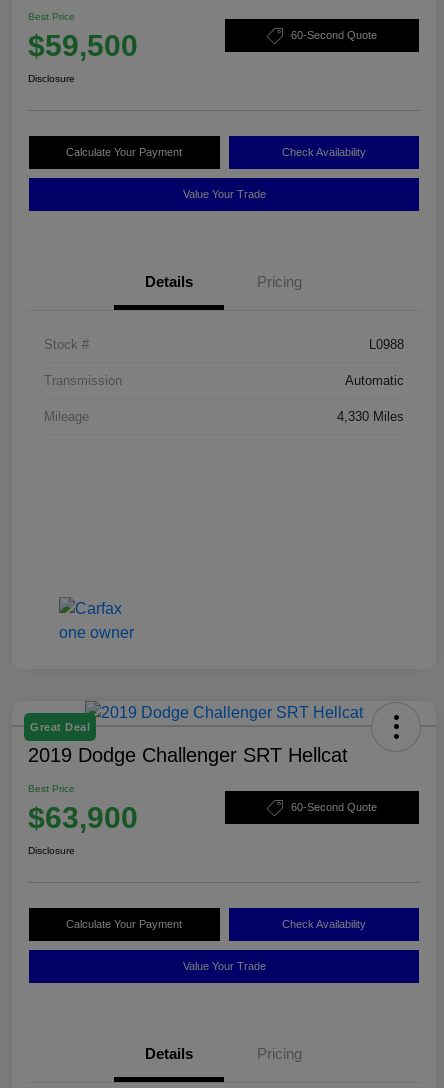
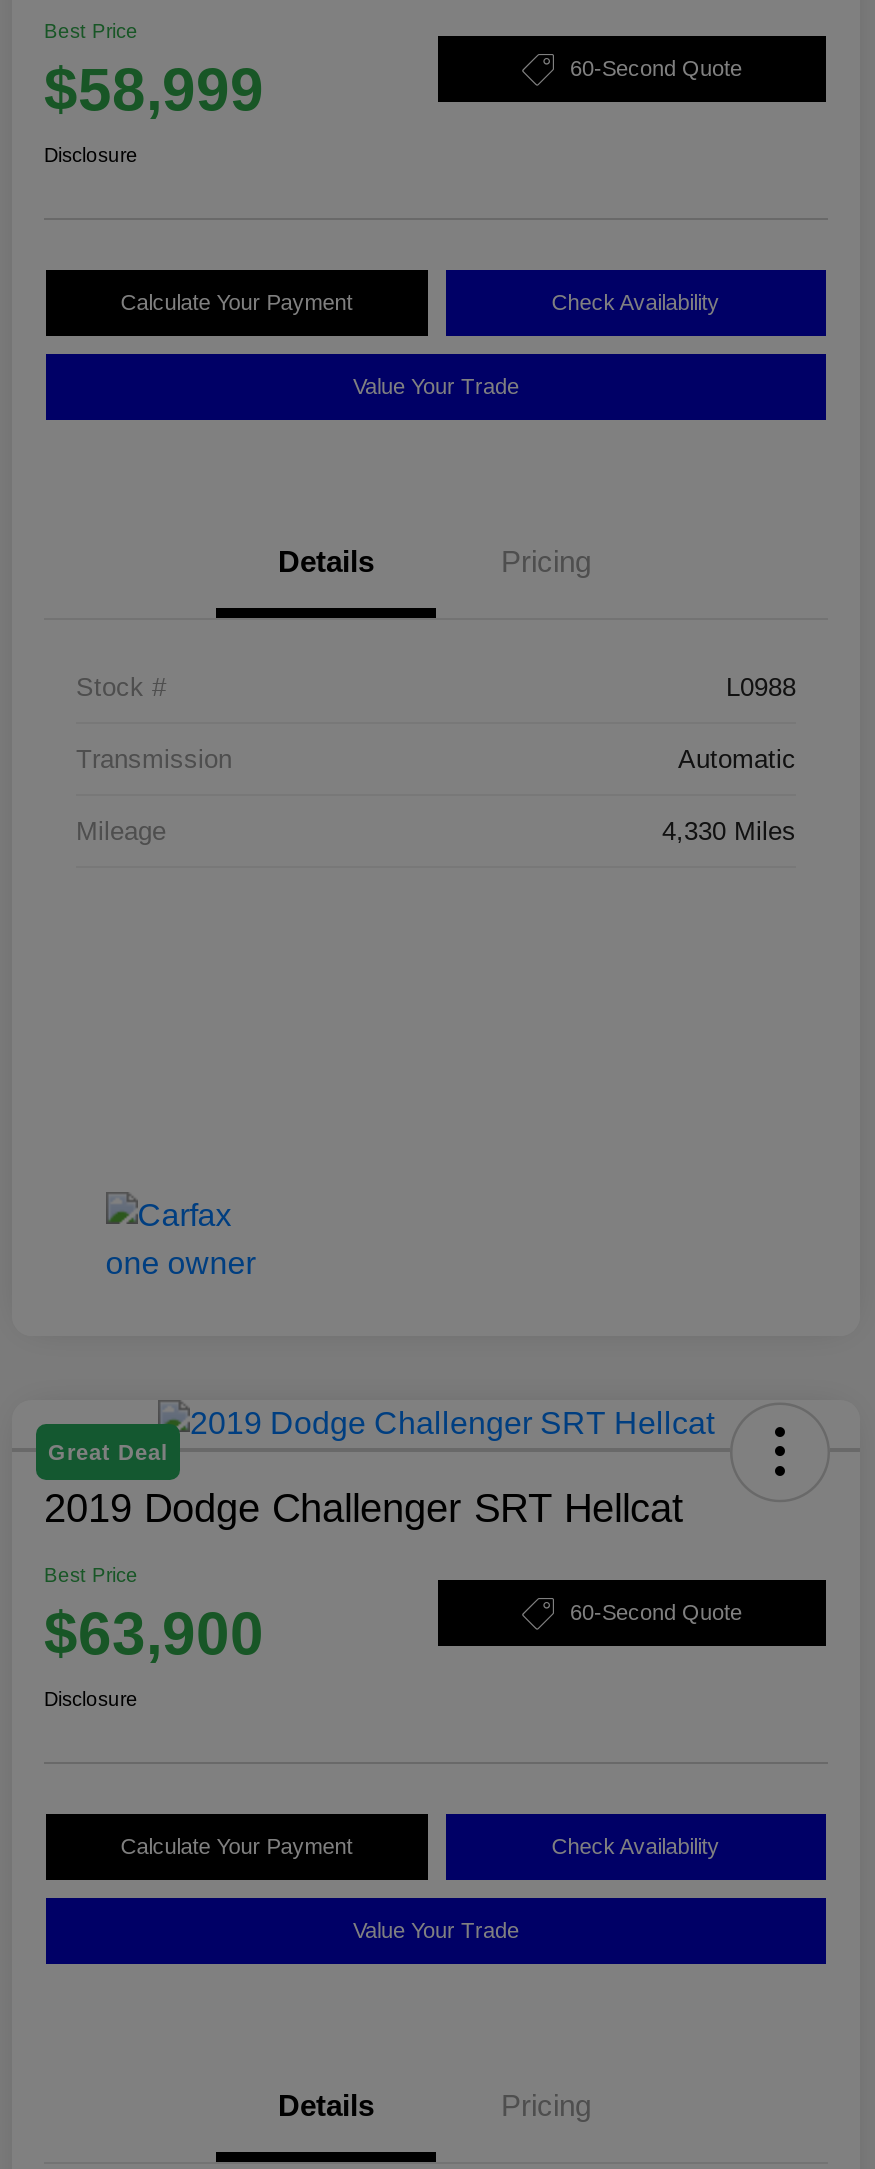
[28,29,138,62] $59,500 -> [44,56,264,122] $58,999

